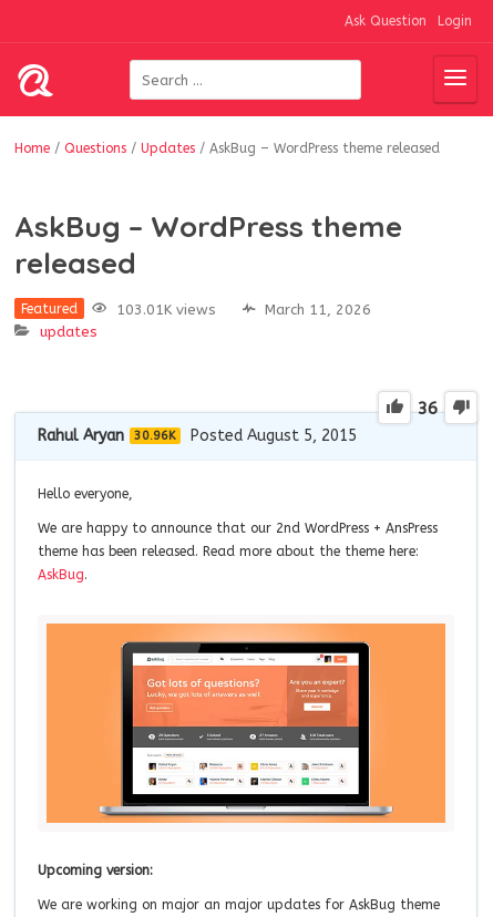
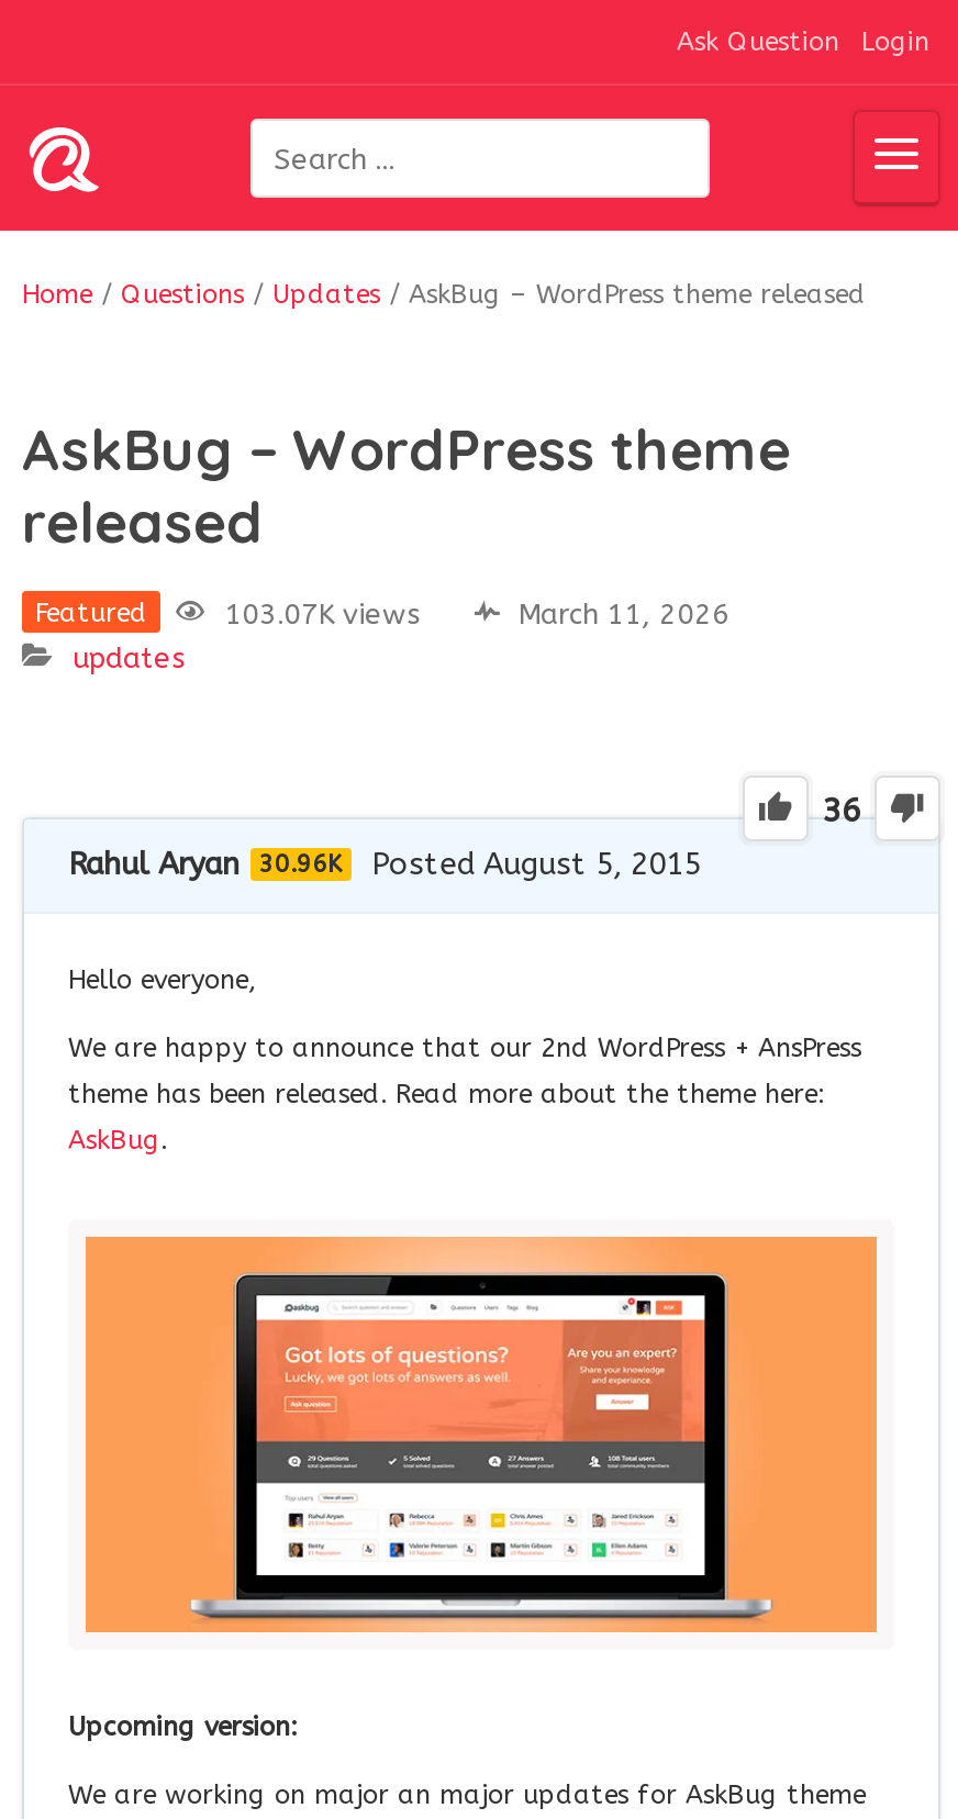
[116,301,216,317] 103.01K views -> [224,597,422,630] 103.07K views

